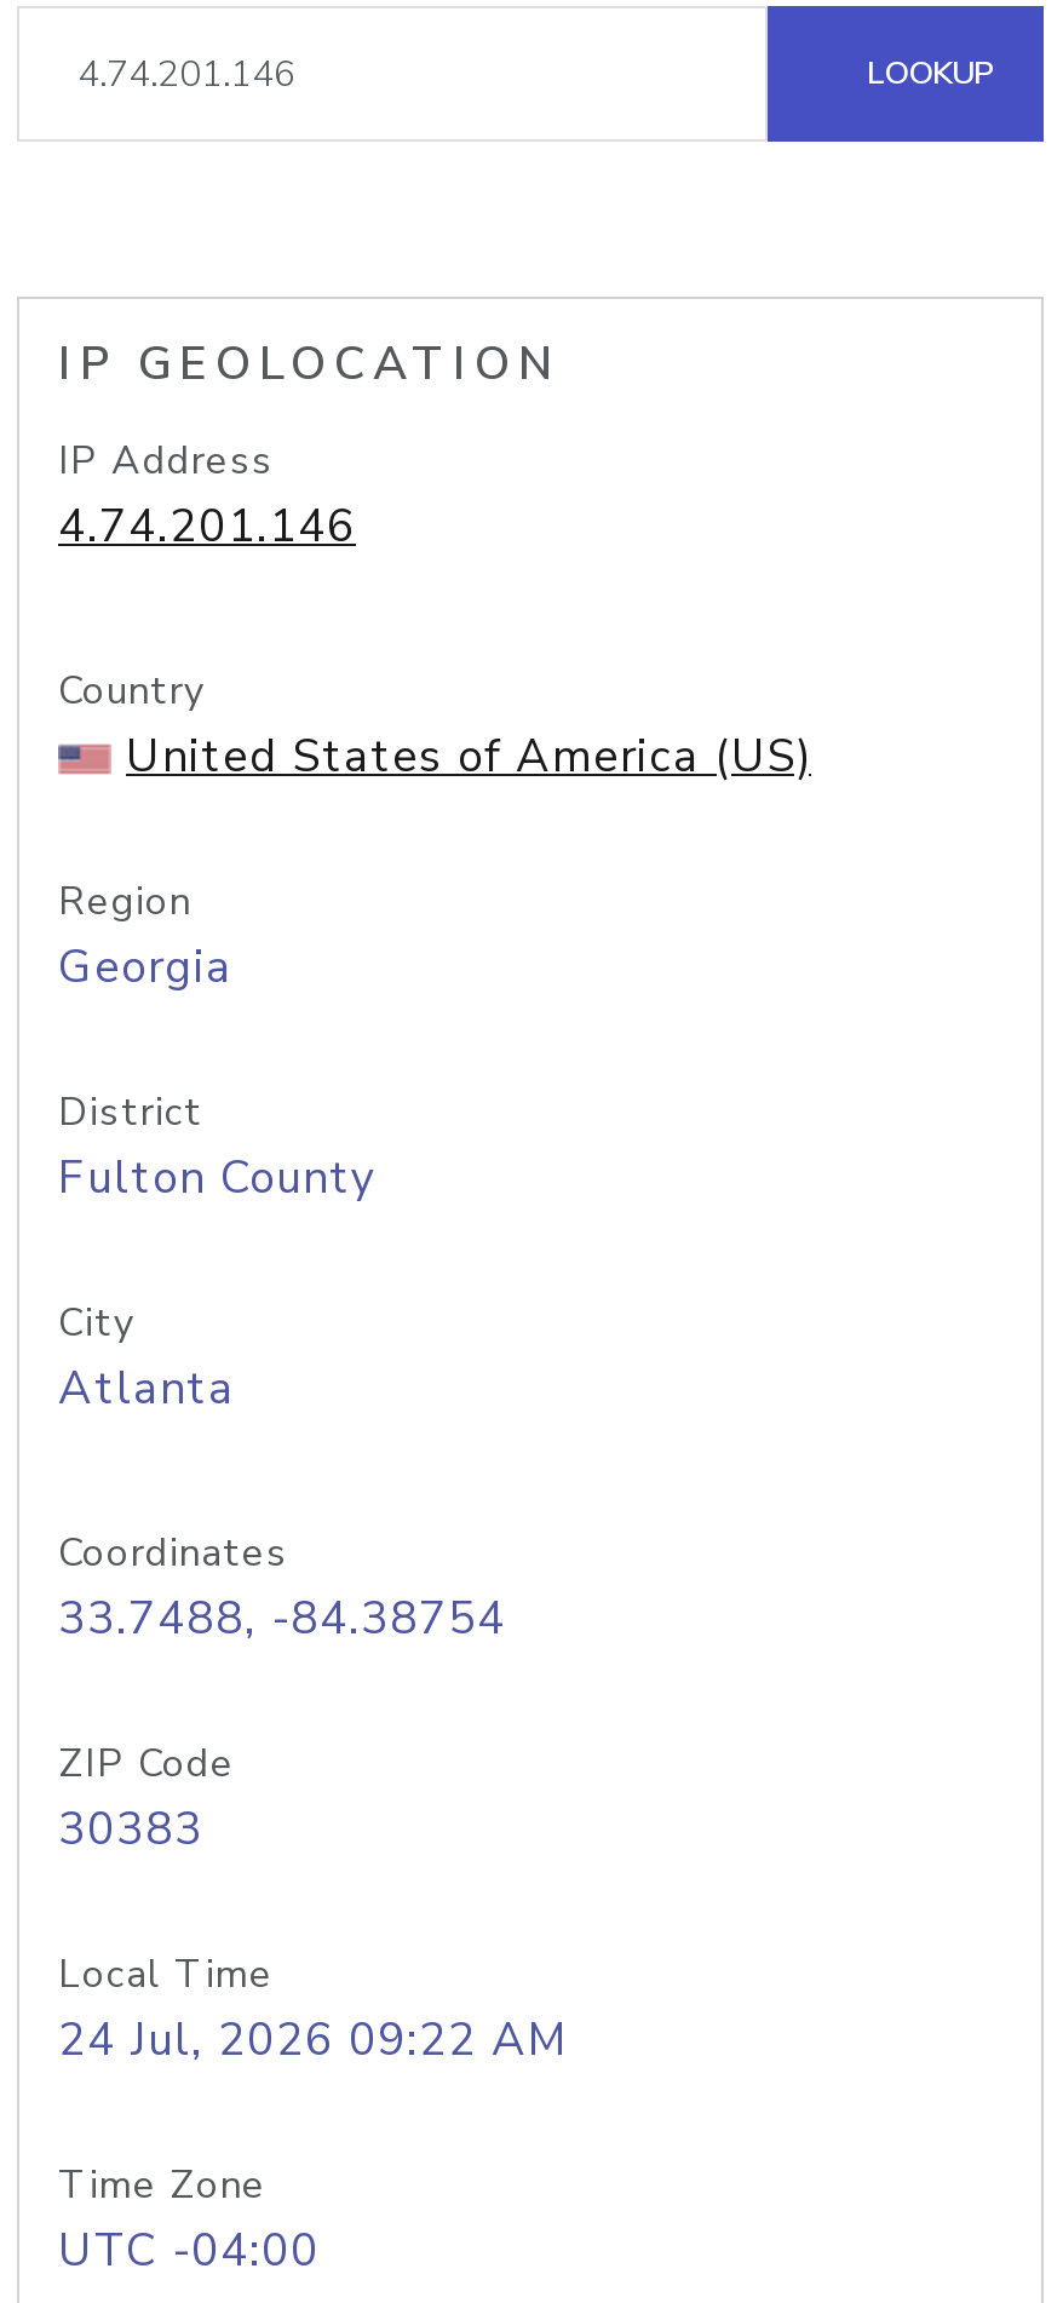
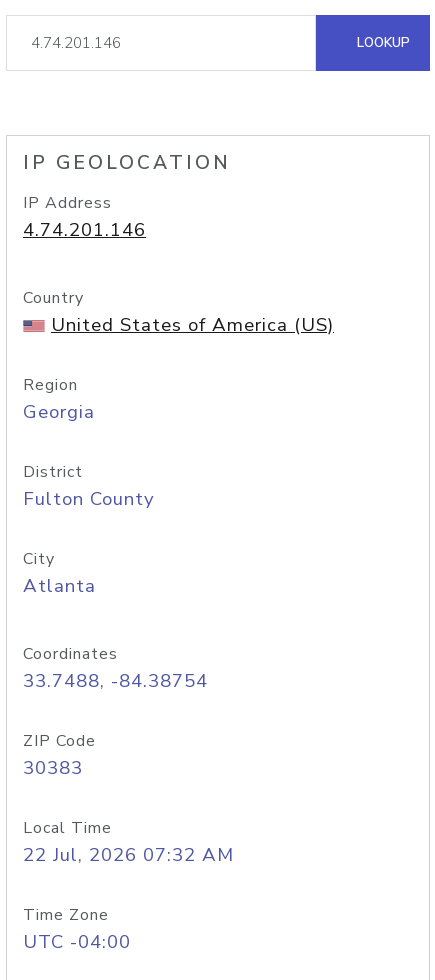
[58,2009,569,2072] 24 Jul, 2026 09:22 AM -> [23,842,234,868] 22 Jul, 2026 07:32 AM

